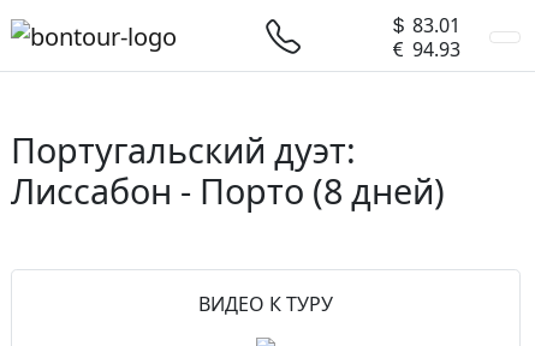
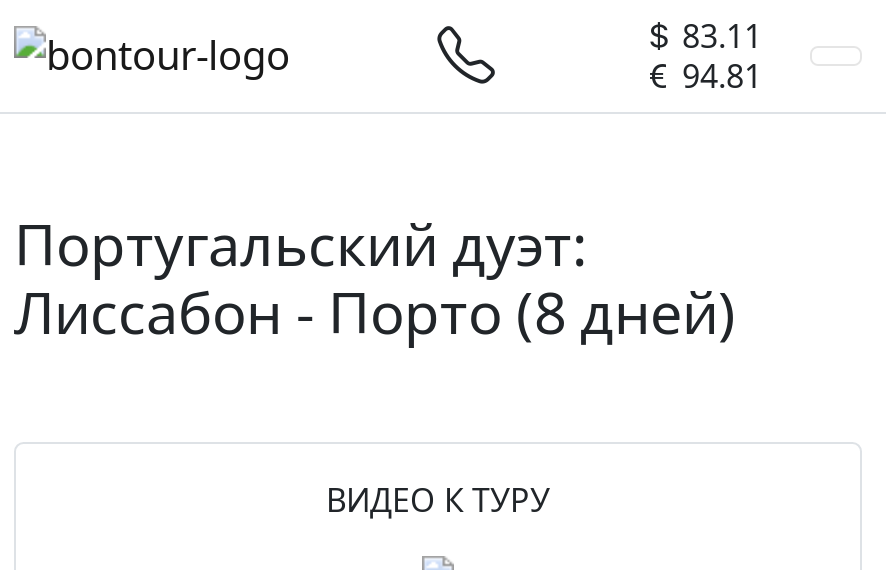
[408,12,460,38] 83.01 -> [674,14,762,58] 83.11
[408,36,460,62] 94.93 -> [674,54,762,98] 94.81

